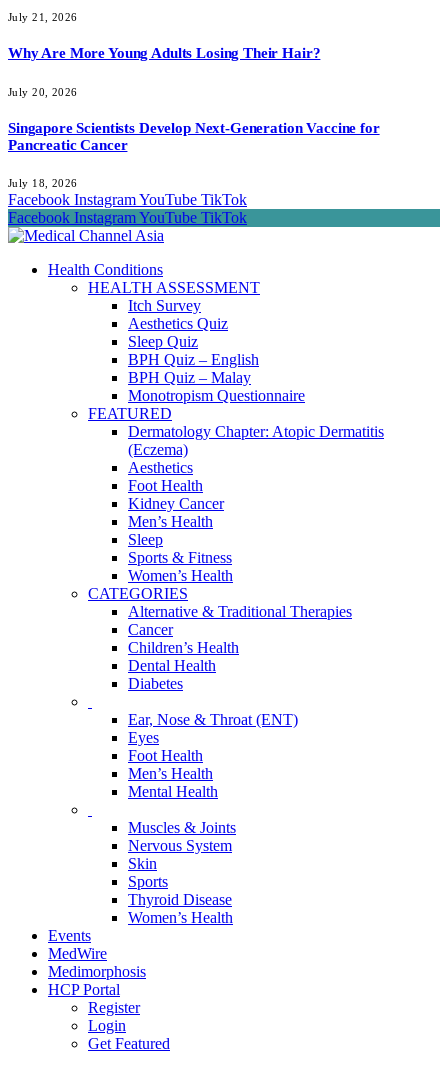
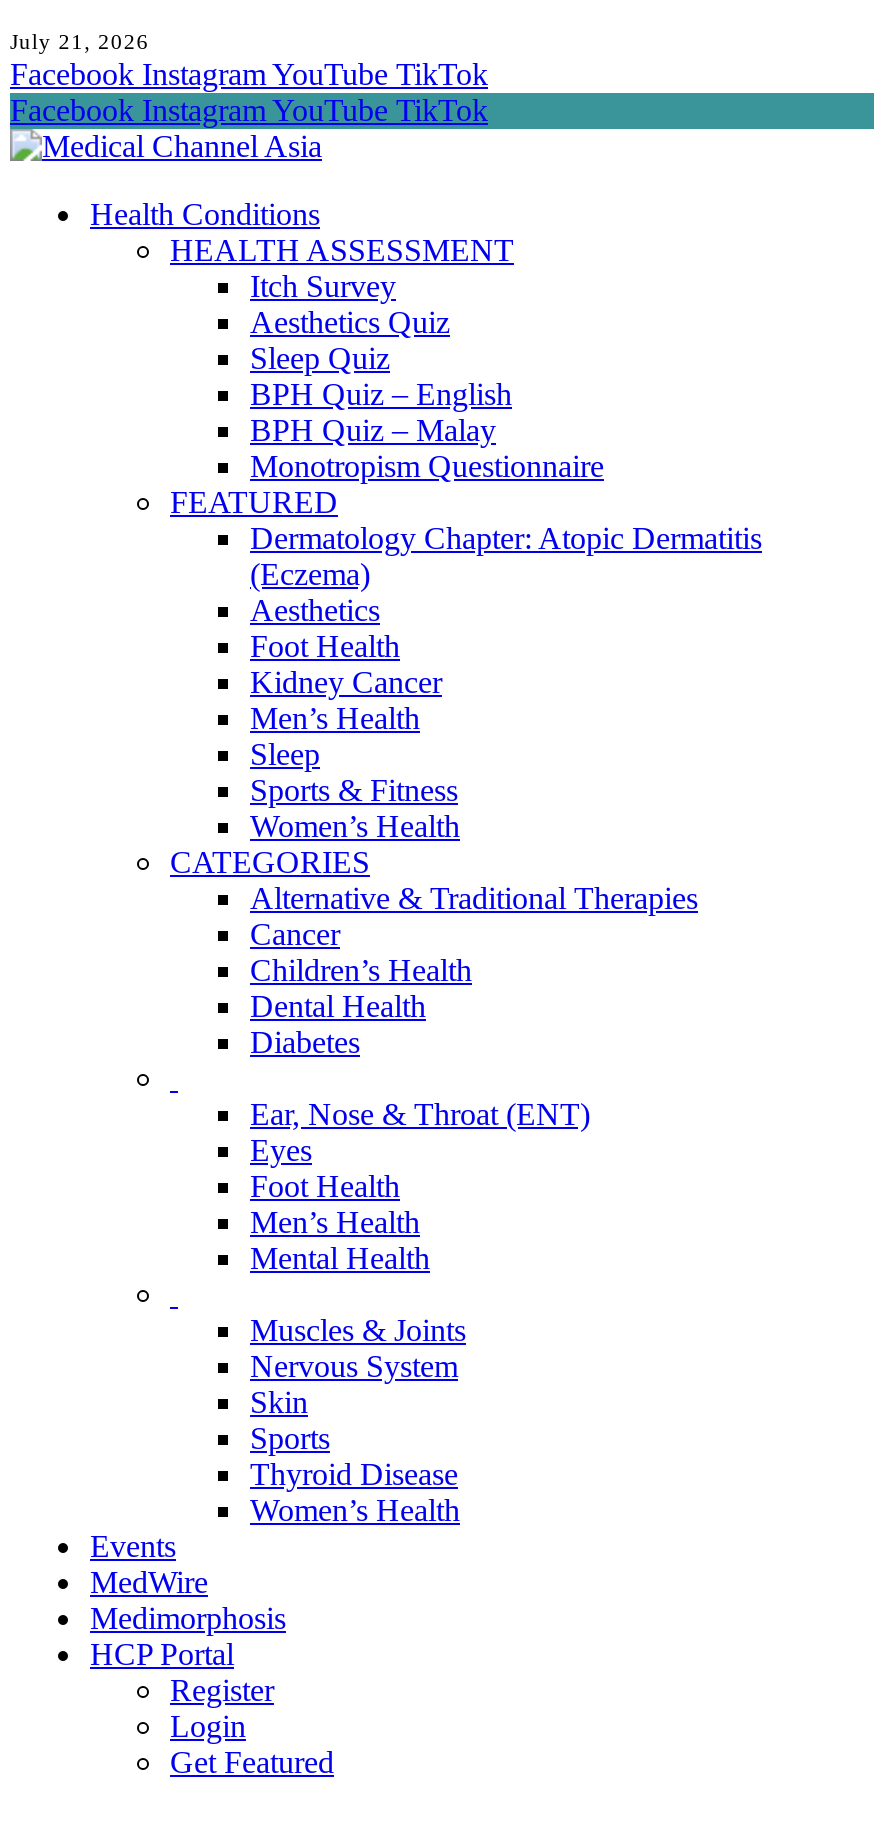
[8,45,380,189] Why Are More Young Adults Losing Their Hair? | July 20, 2026 | Singapore Scientists Develop Next-Generation Vaccine for | Pancreatic Cancer | July 18, 2026 -> none

